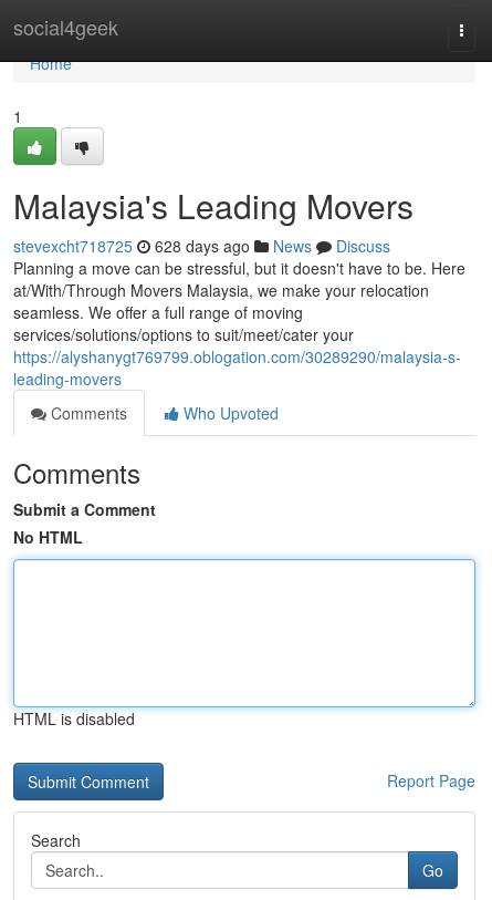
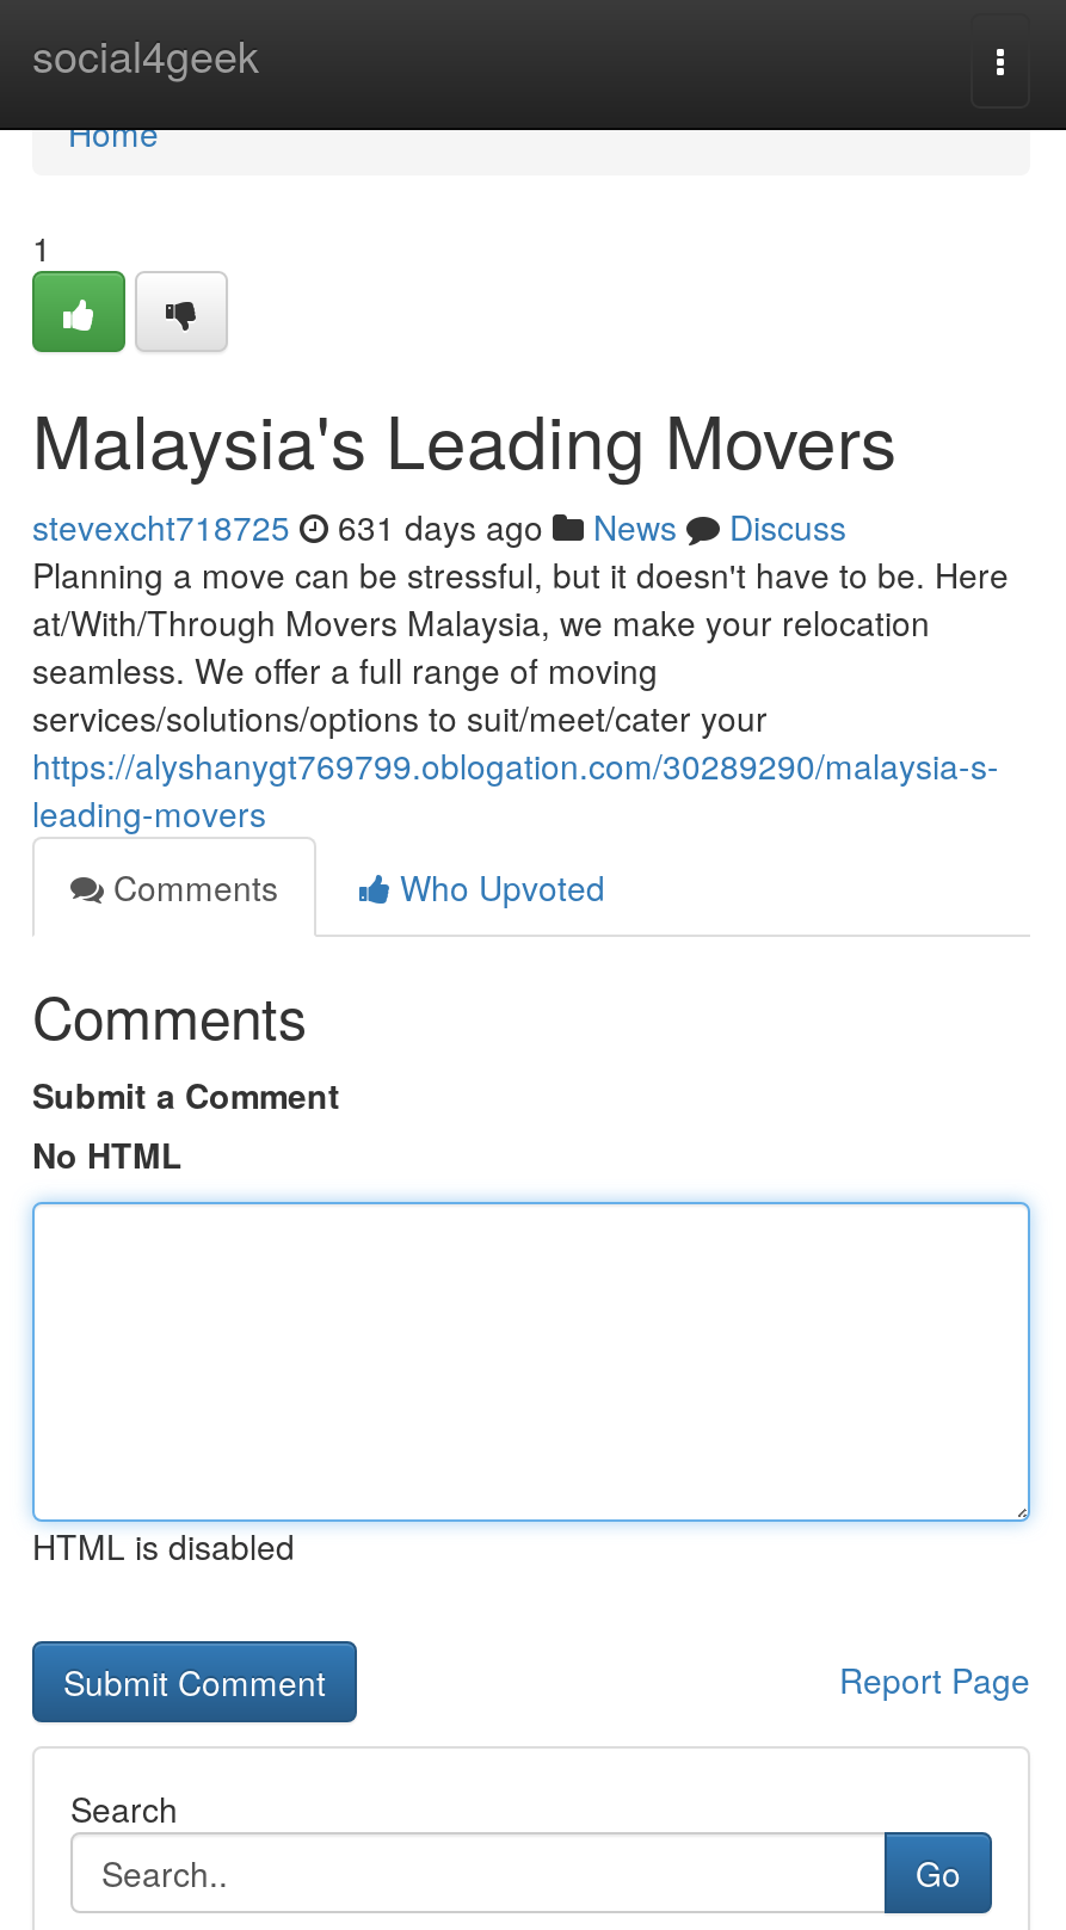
[13,235,390,257] stevexcht718725 628 days ago News Discuss -> [32,502,846,550] stevexcht718725 631 days ago News Discuss

